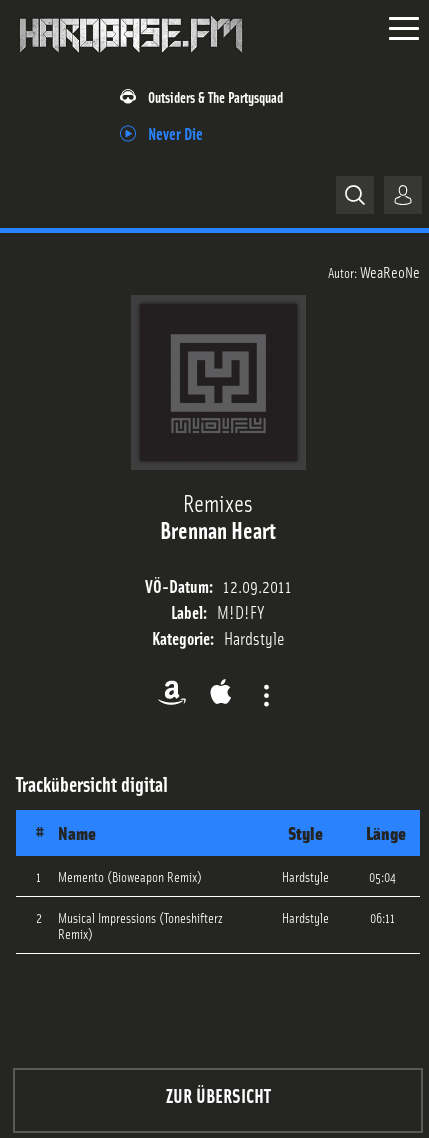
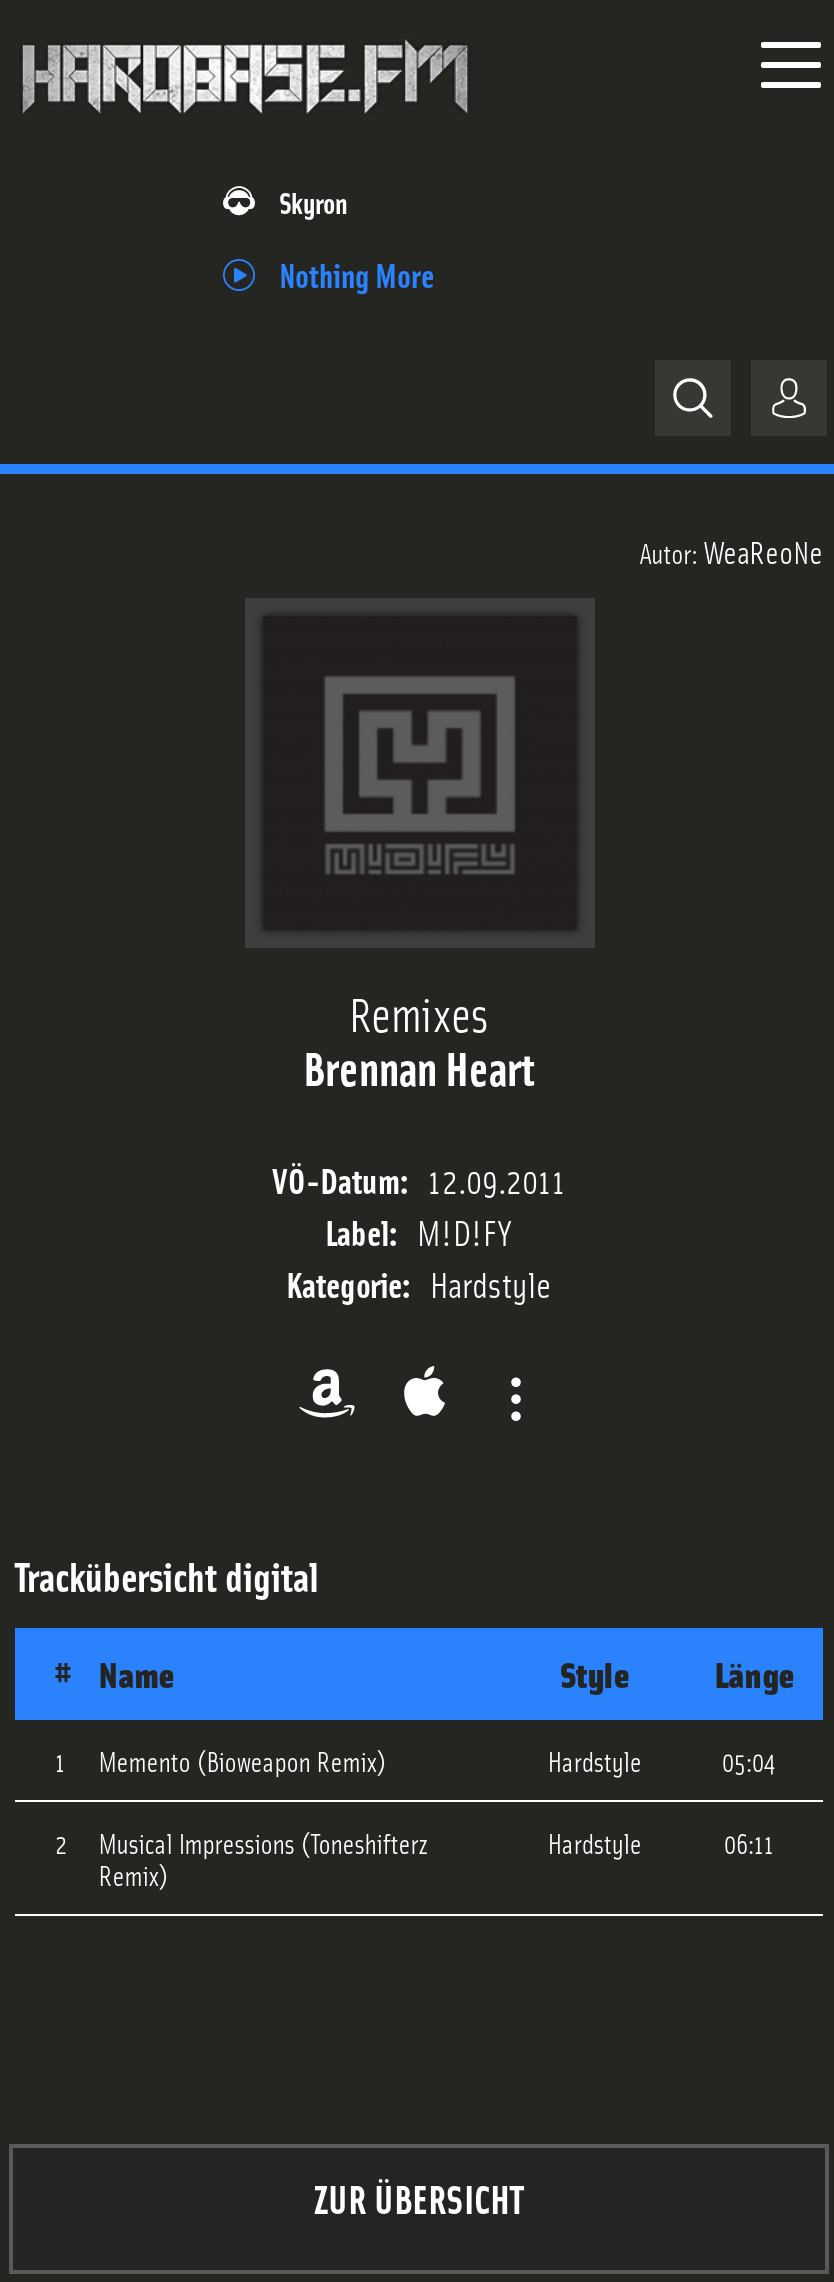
[148,87,283,106] Outsiders & The Partysquad -> [279,182,347,220] Skyron
[148,122,203,143] Never Die -> [279,251,435,293] Nothing More

